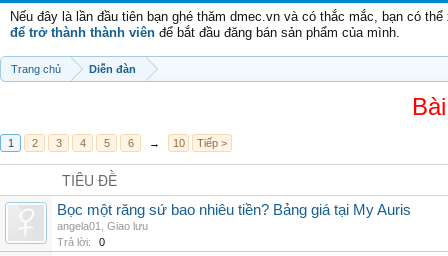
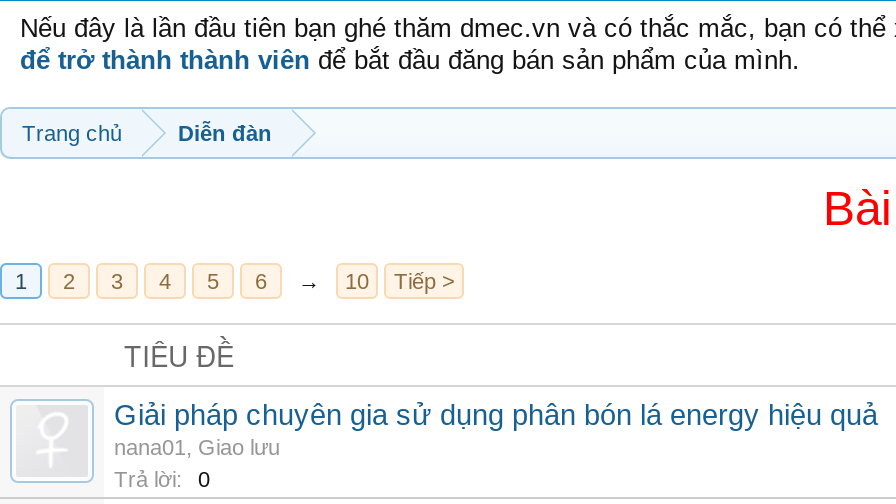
[57,202,411,232] Bọc một răng sứ bao nhiêu tiền? Bảng giá tại My Auris | angela01, Giao lưu -> [114,399,878,459] Giải pháp chuyên gia sử dụng phân bón lá energy hiệu quả | nana01, Giao lưu

